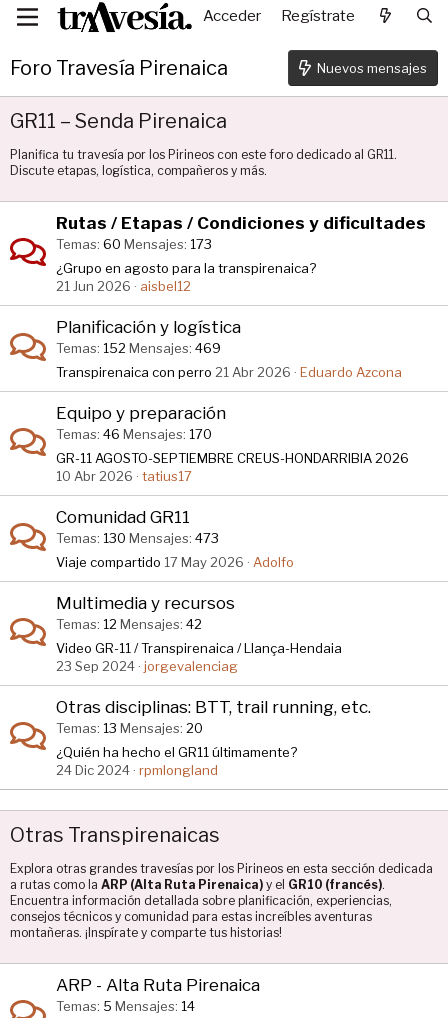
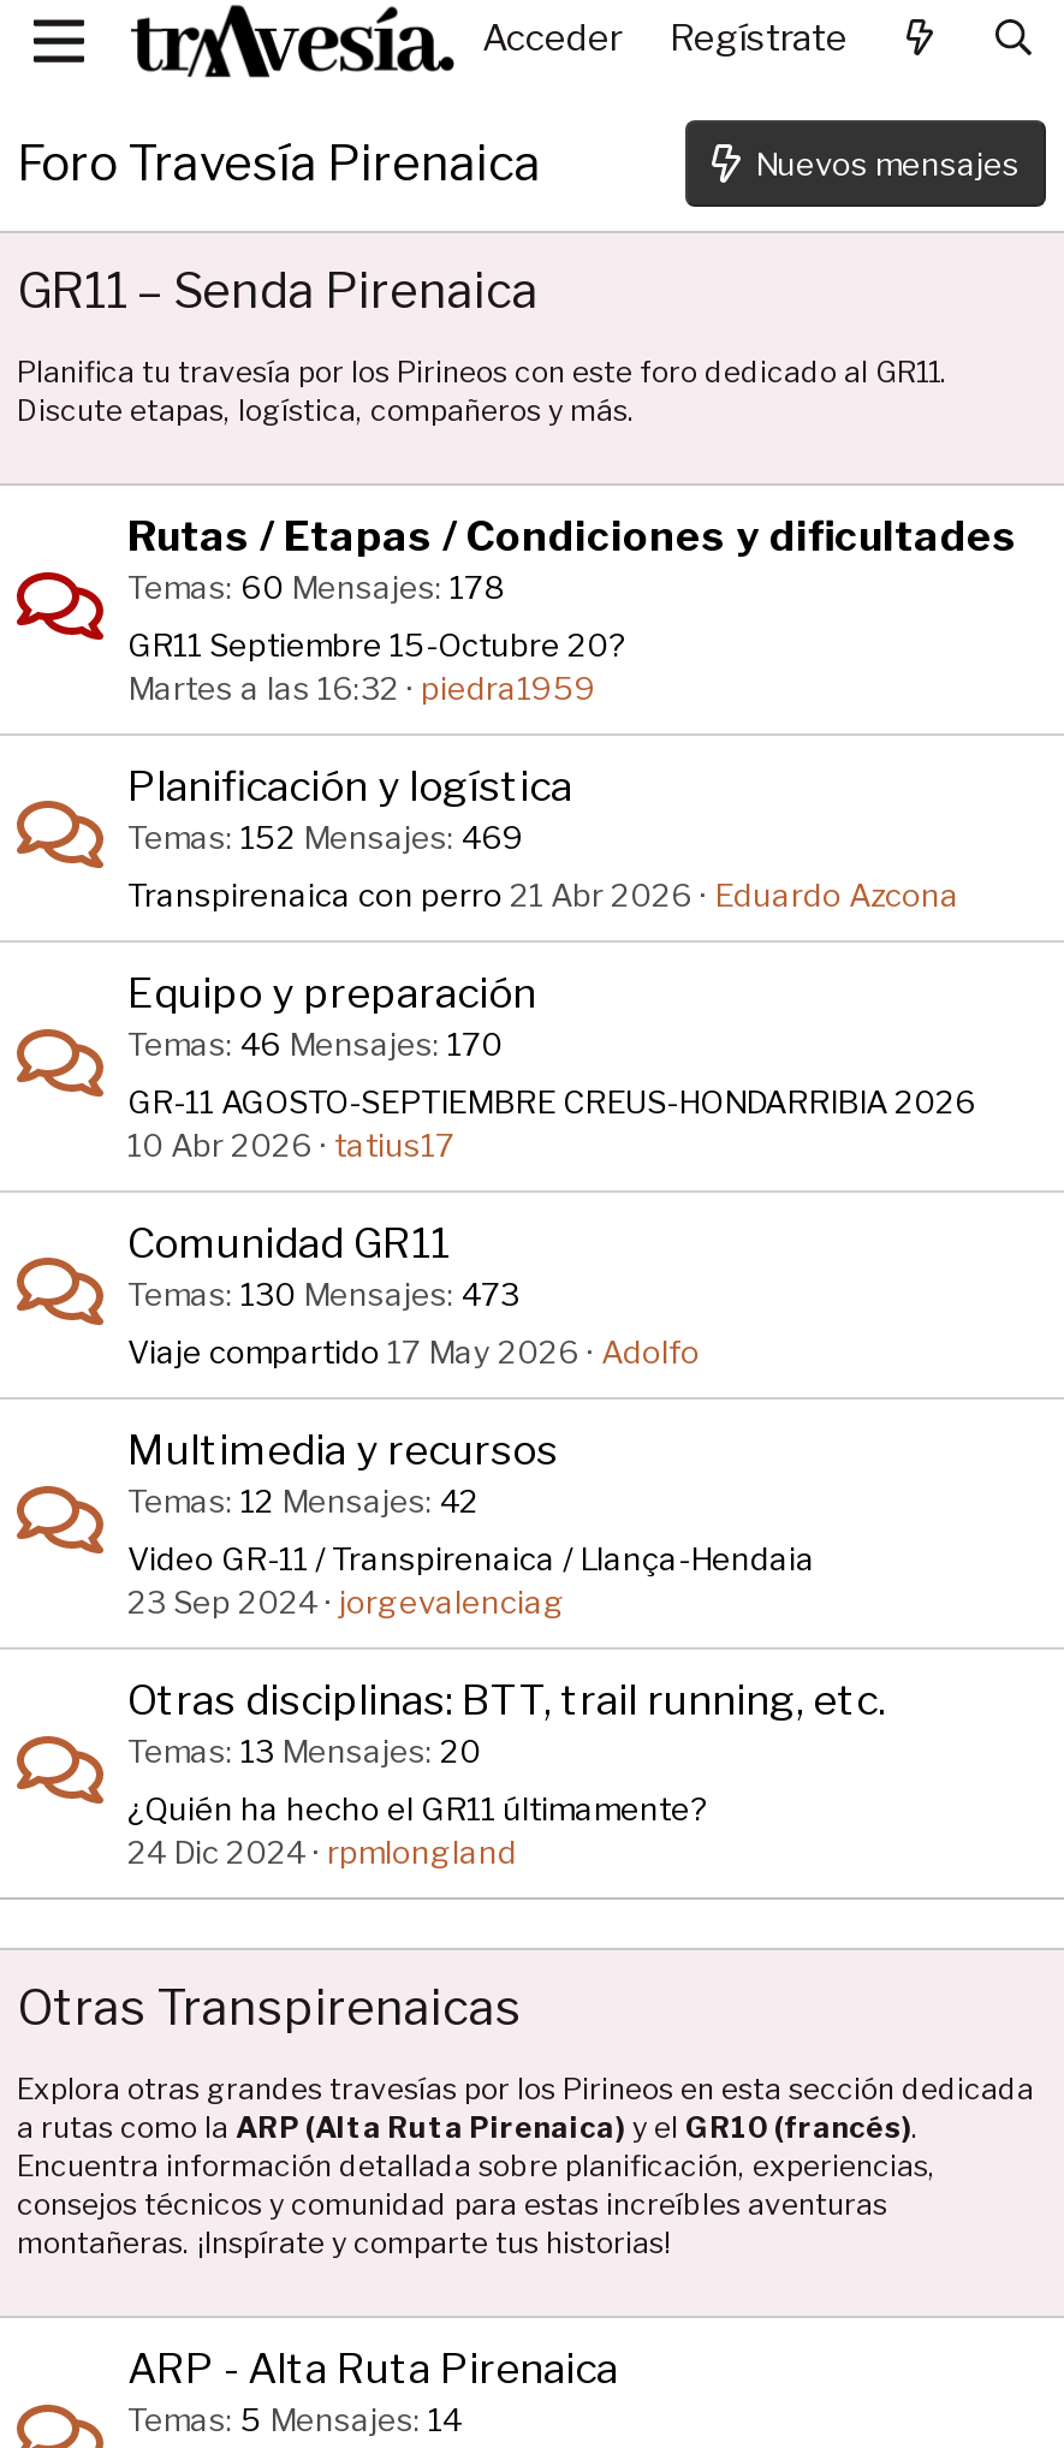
[56,235,212,251] Temas 60 Mensajes 173 -> [127,566,505,605] Temas 60 Mensajes 178
[56,259,316,293] ¿Grupo en agosto para la transpirenaica? | 21 Jun 2026 aisbel12 -> [127,624,625,706] GR11 Septiembre 15-Octubre 20? | Martes a las 16:32 piedra1959

